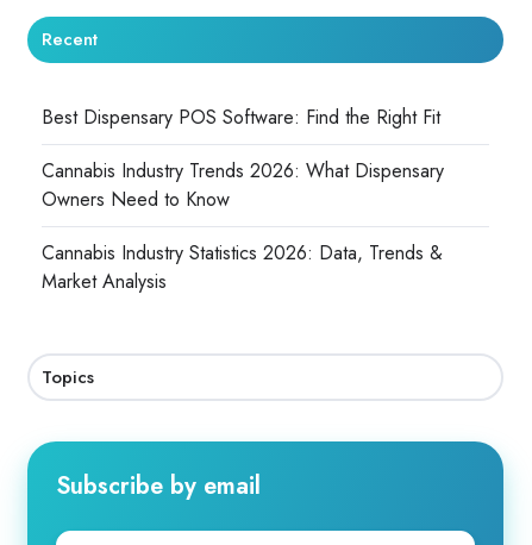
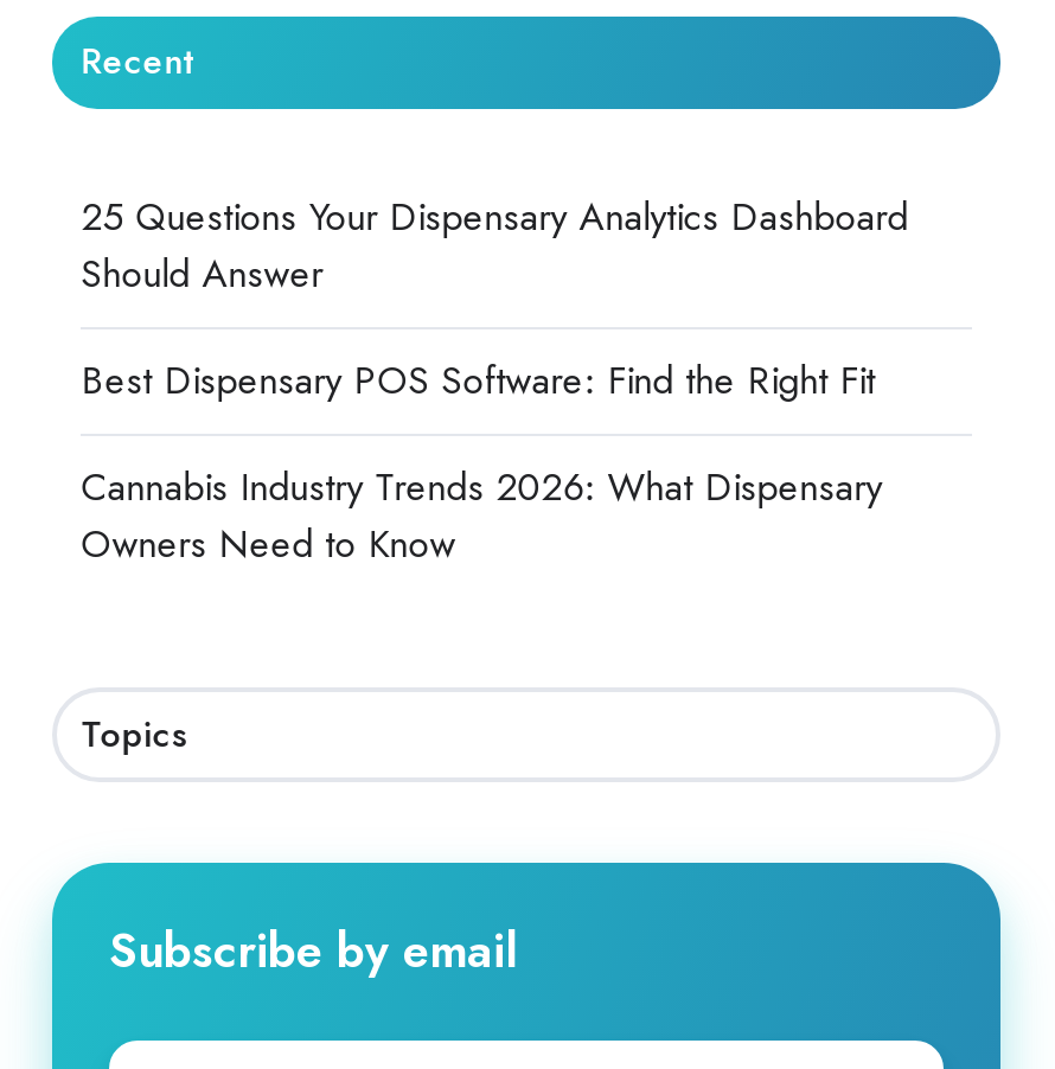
none -> [81,190,908,301] 25 Questions Your Dispensary Analytics Dashboard | Should Answer
moved [42,104,444,213] -> [81,354,882,572]: Best Dispensary POS Software: Find the Right Fit | Cannabis Industry Trends 2026: What Dispensary | Owners Need to Know
[42,240,443,296] Cannabis Industry Statistics 2026: Data, Trends & | Market Analysis -> none

